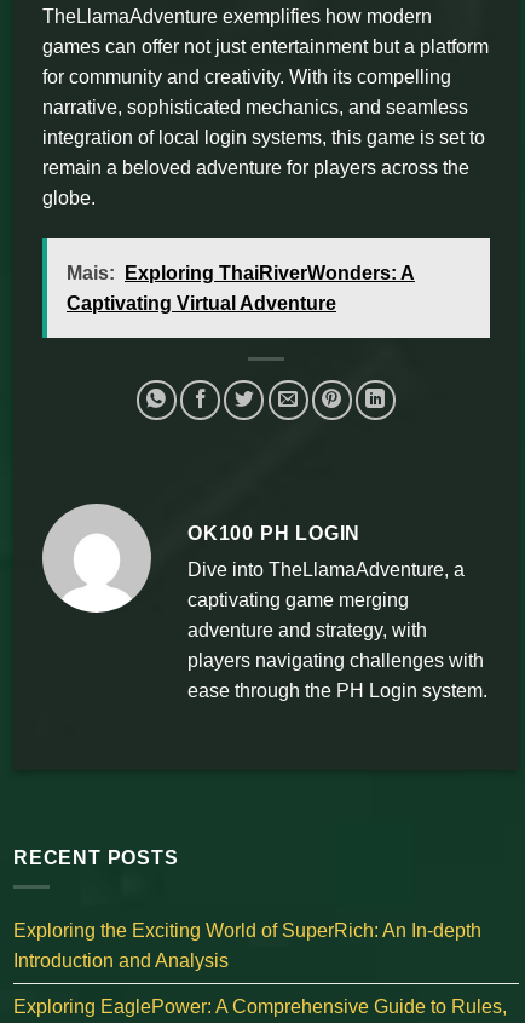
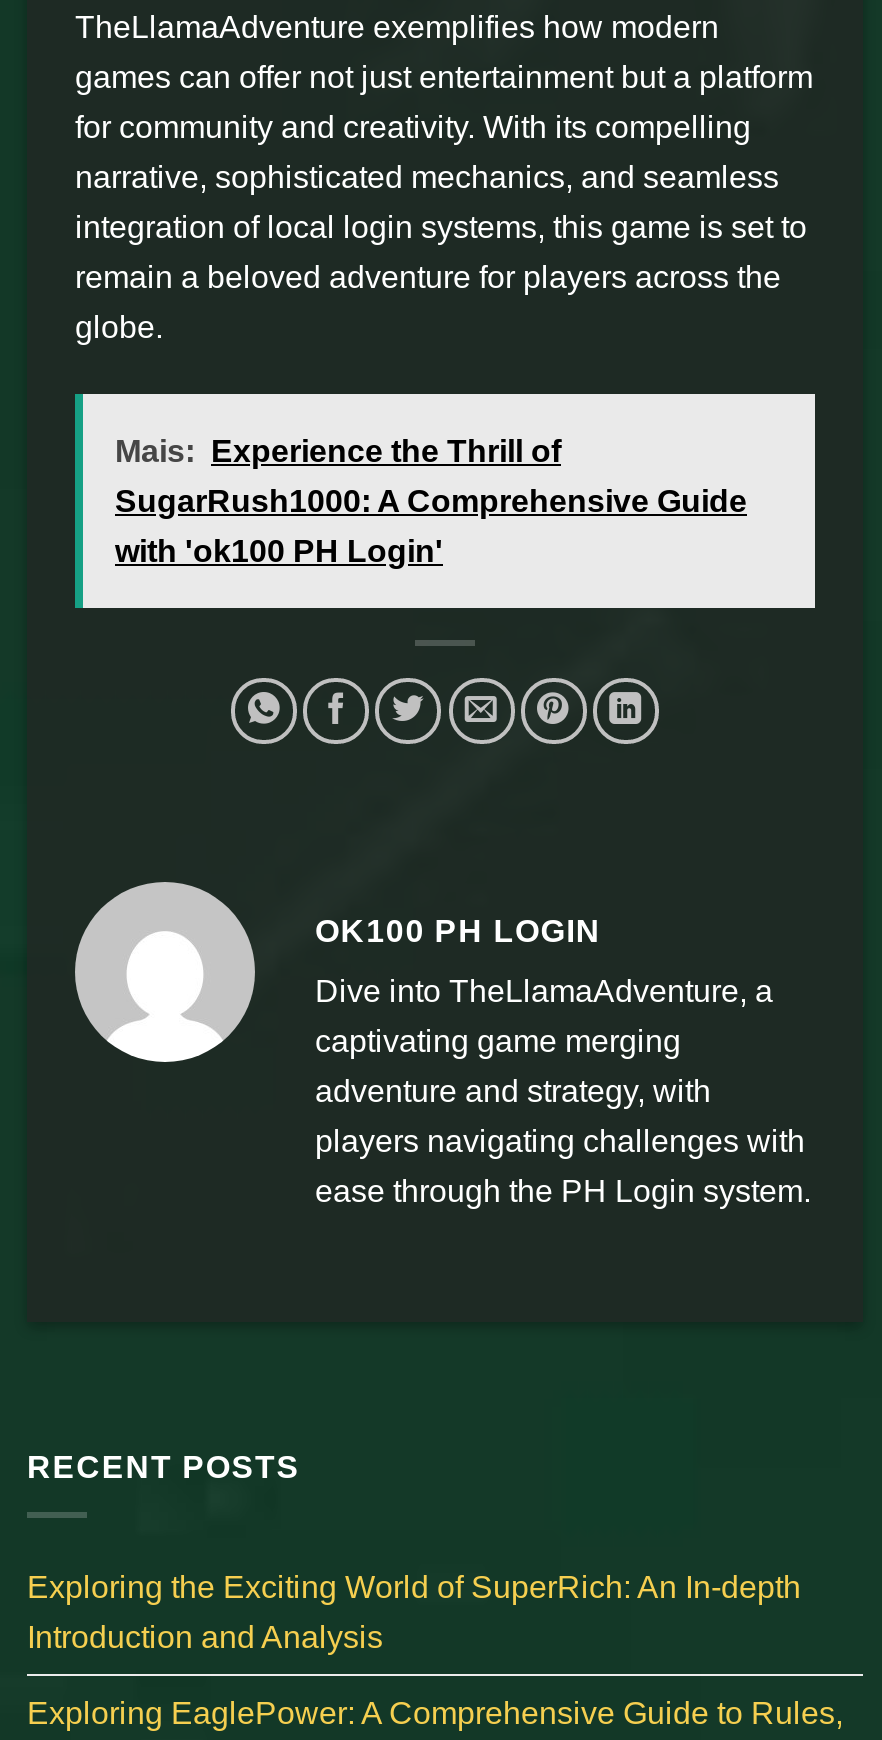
[67,262,415,313] Mais: Exploring ThaiRiverWonders: A | Captivating Virtual Adventure -> [115,433,747,567] Mais: Experience the Thrill of | SugarRush1000: A Comprehensive Guide | with 'ok100 PH Login'

